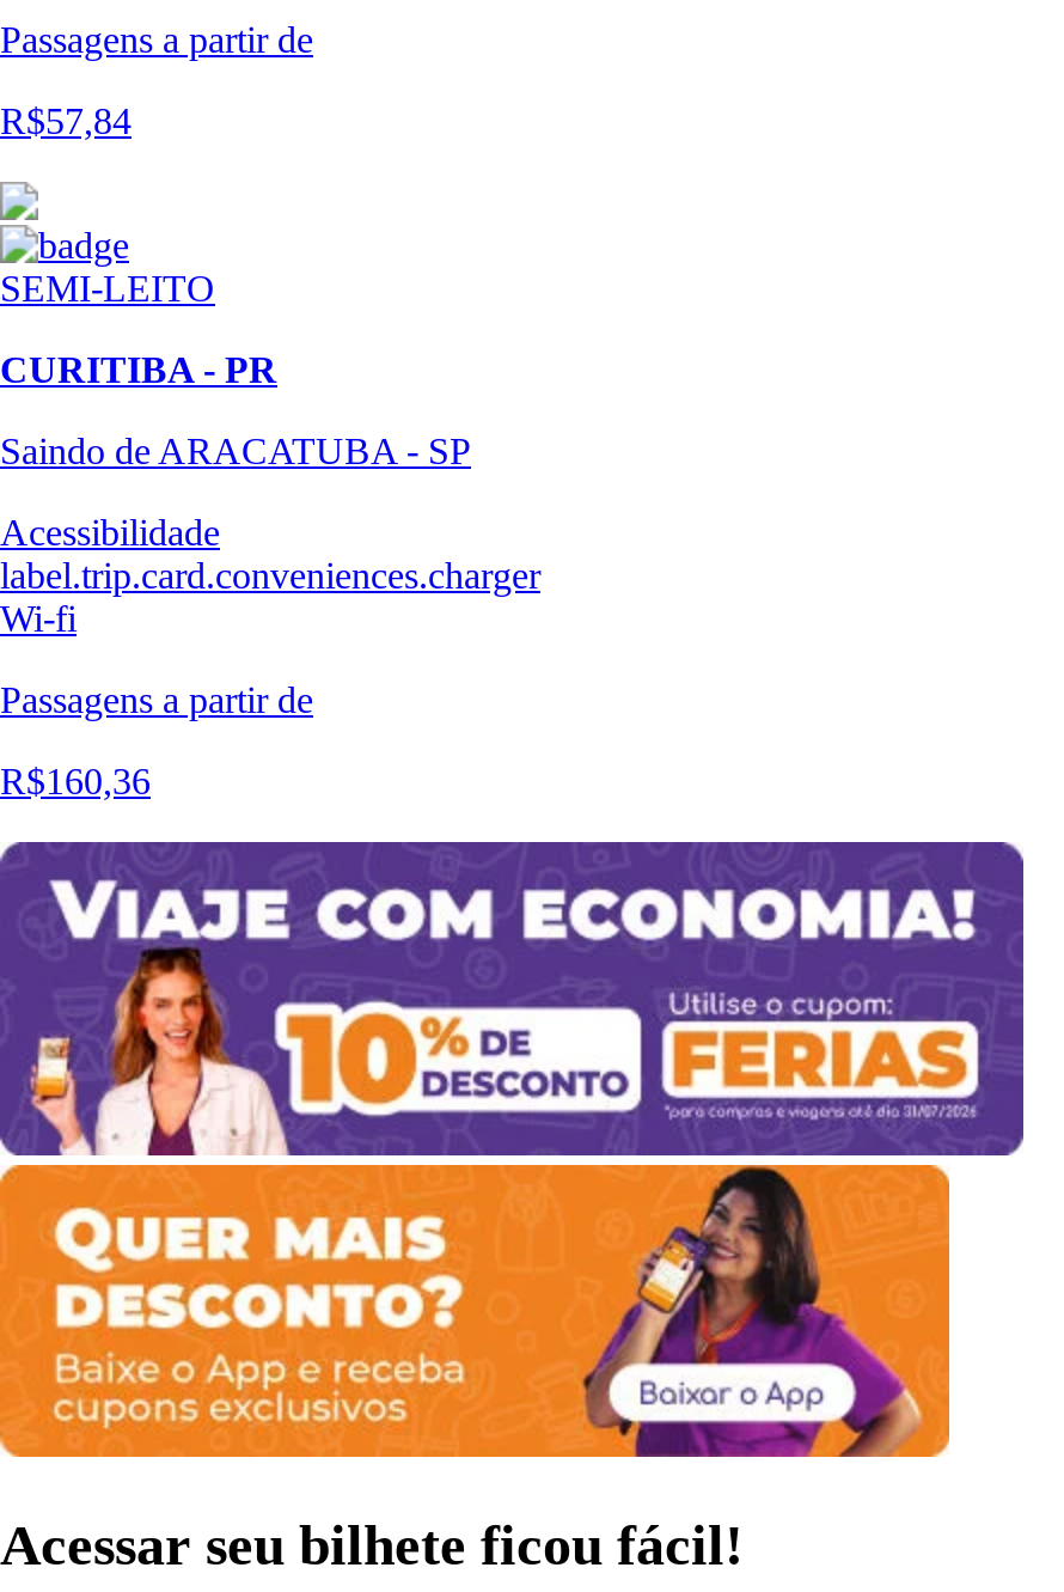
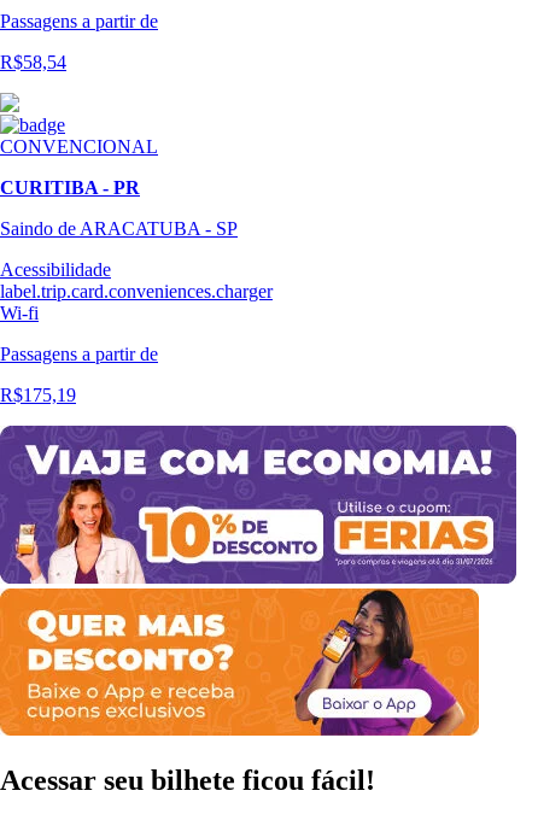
[0,100,132,140] R$57,84 -> [0,51,66,72] R$58,54
[0,267,215,308] SEMI-LEITO -> [0,136,158,156] CONVENCIONAL
[0,760,151,801] R$160,36 -> [0,384,76,405] R$175,19

